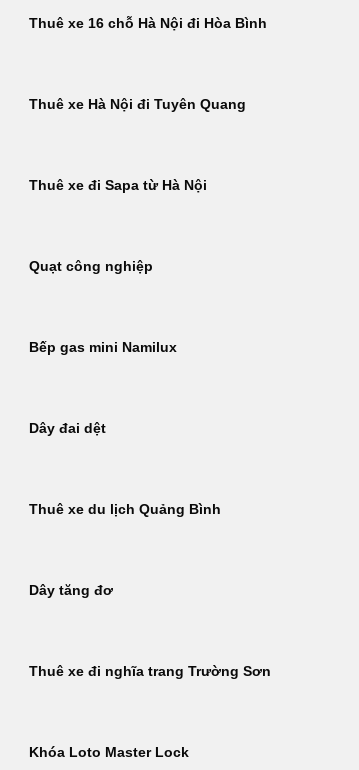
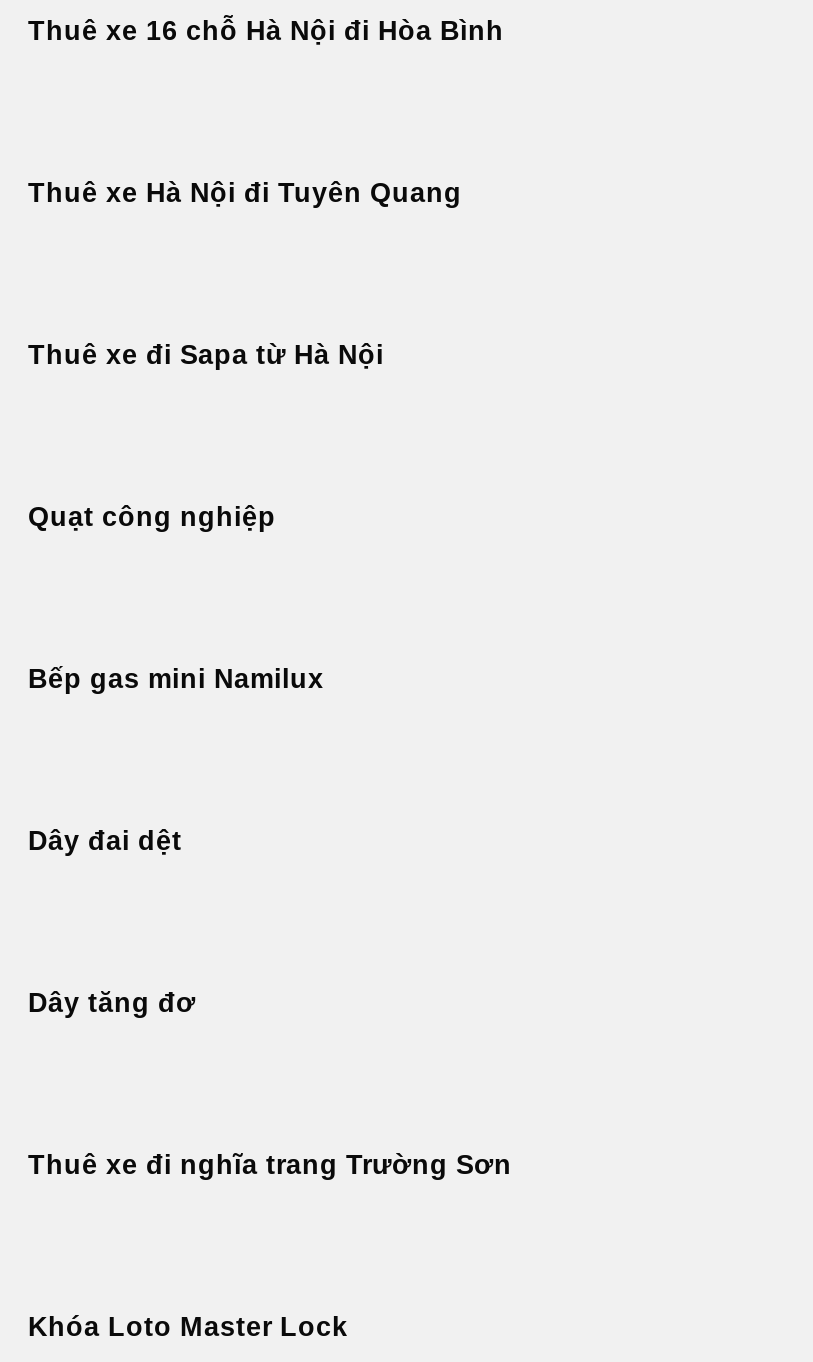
[29,502,221,517] Thuê xe du lịch Quảng Bình -> none

